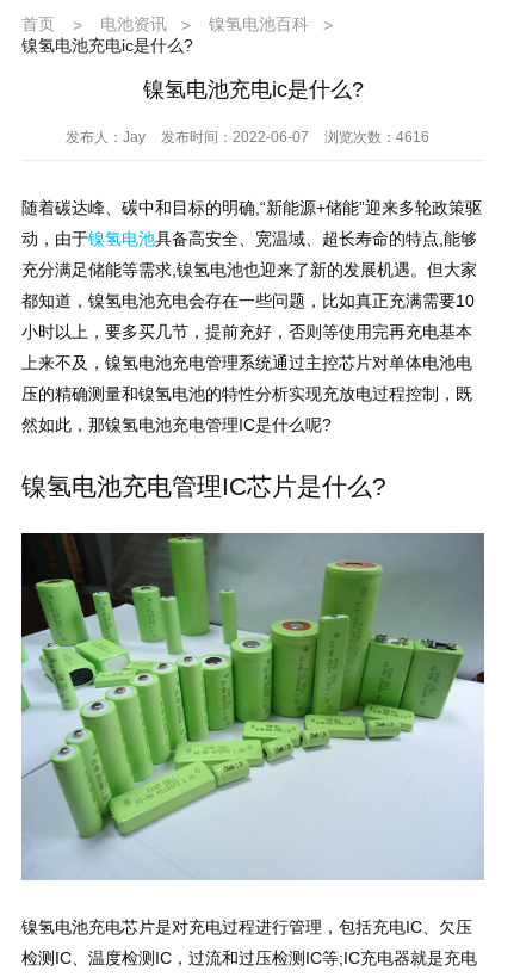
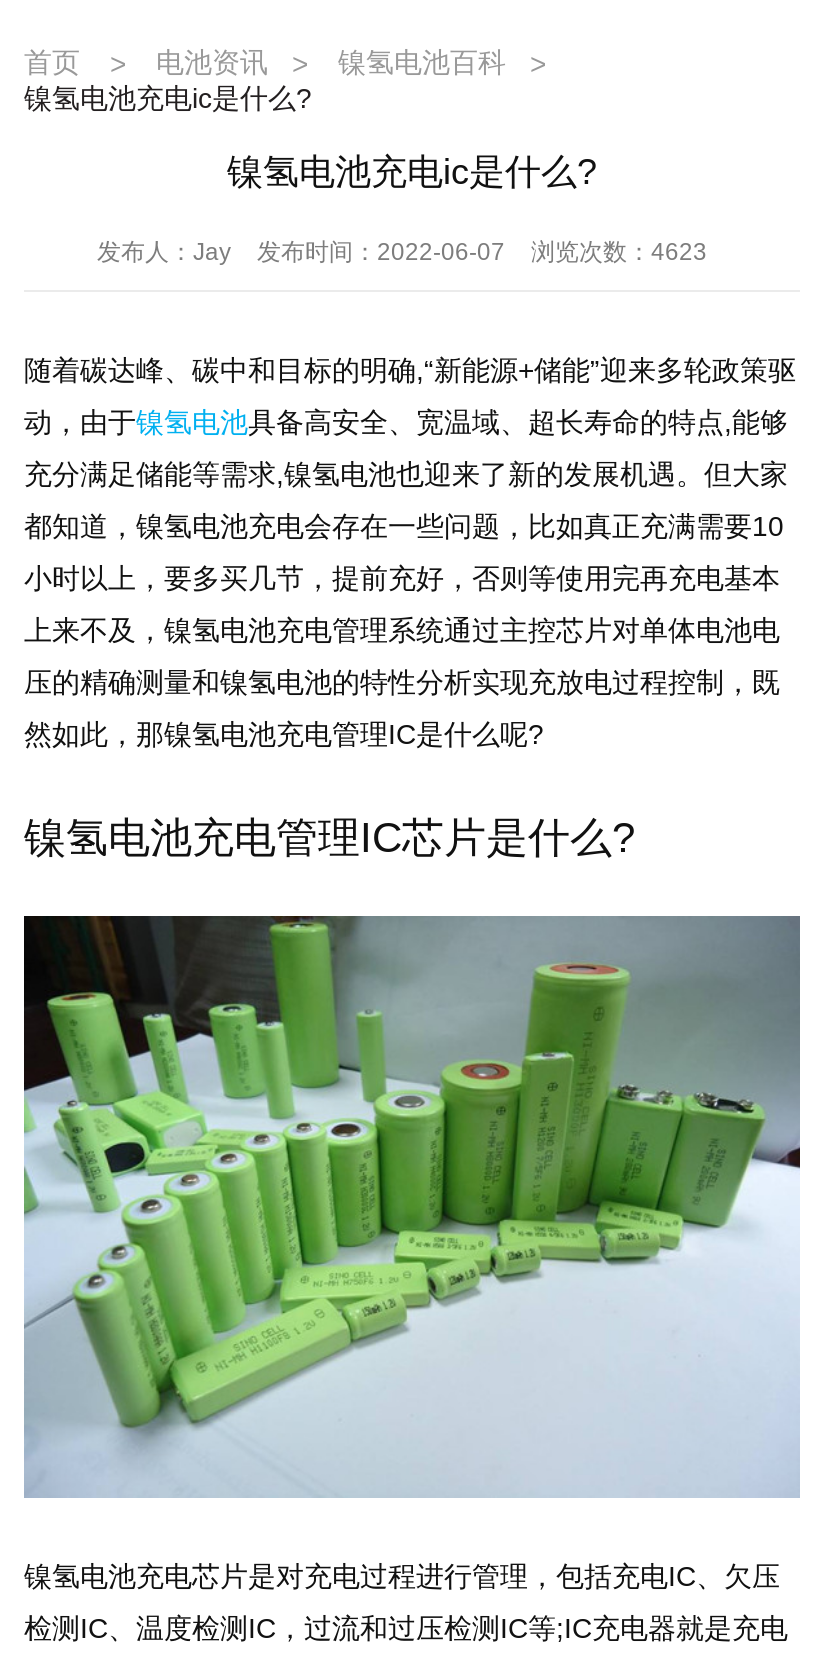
[65,129,429,146] 发布人：Jay 发布时间：2022-06-07 浏览次数：4616 -> [97,238,707,266] 发布人：Jay 发布时间：2022-06-07 浏览次数：4623

